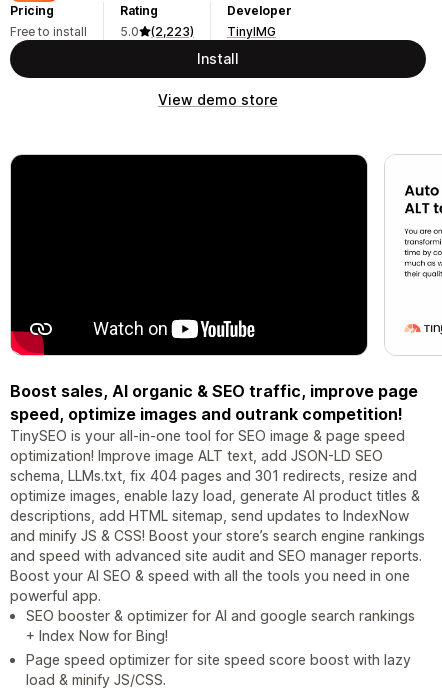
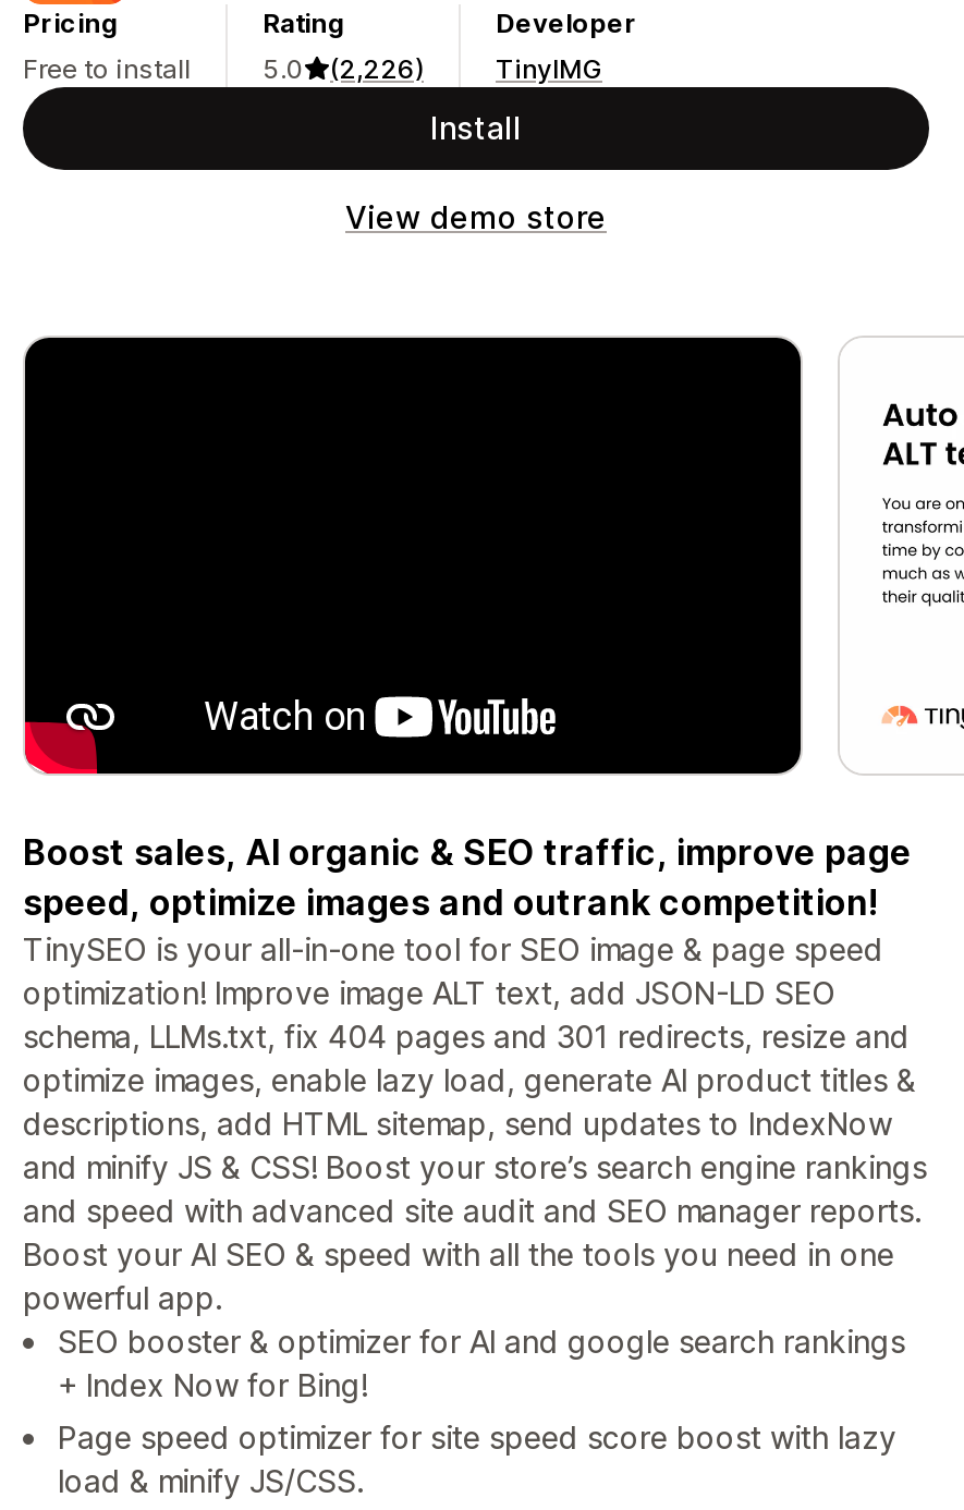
[120,24,194,39] 5.0 (2,223) -> [263,52,424,85] 5.0 (2,226)

